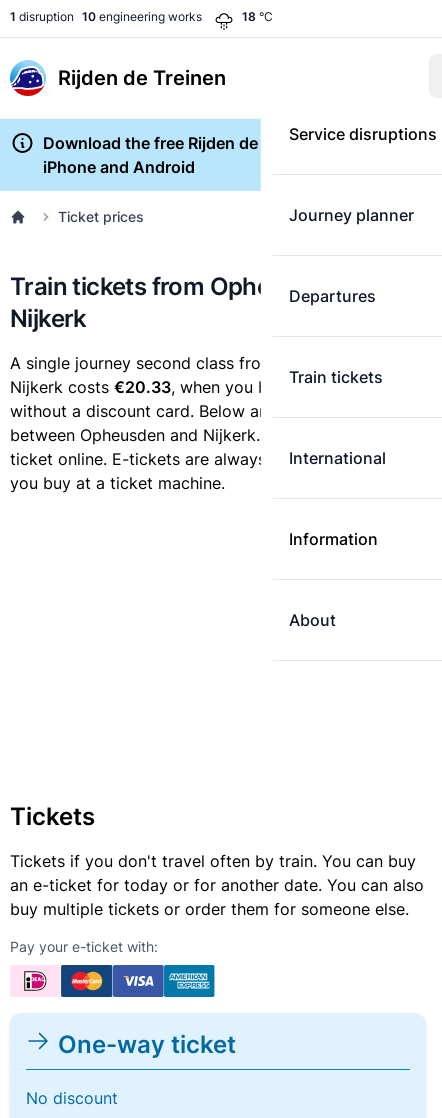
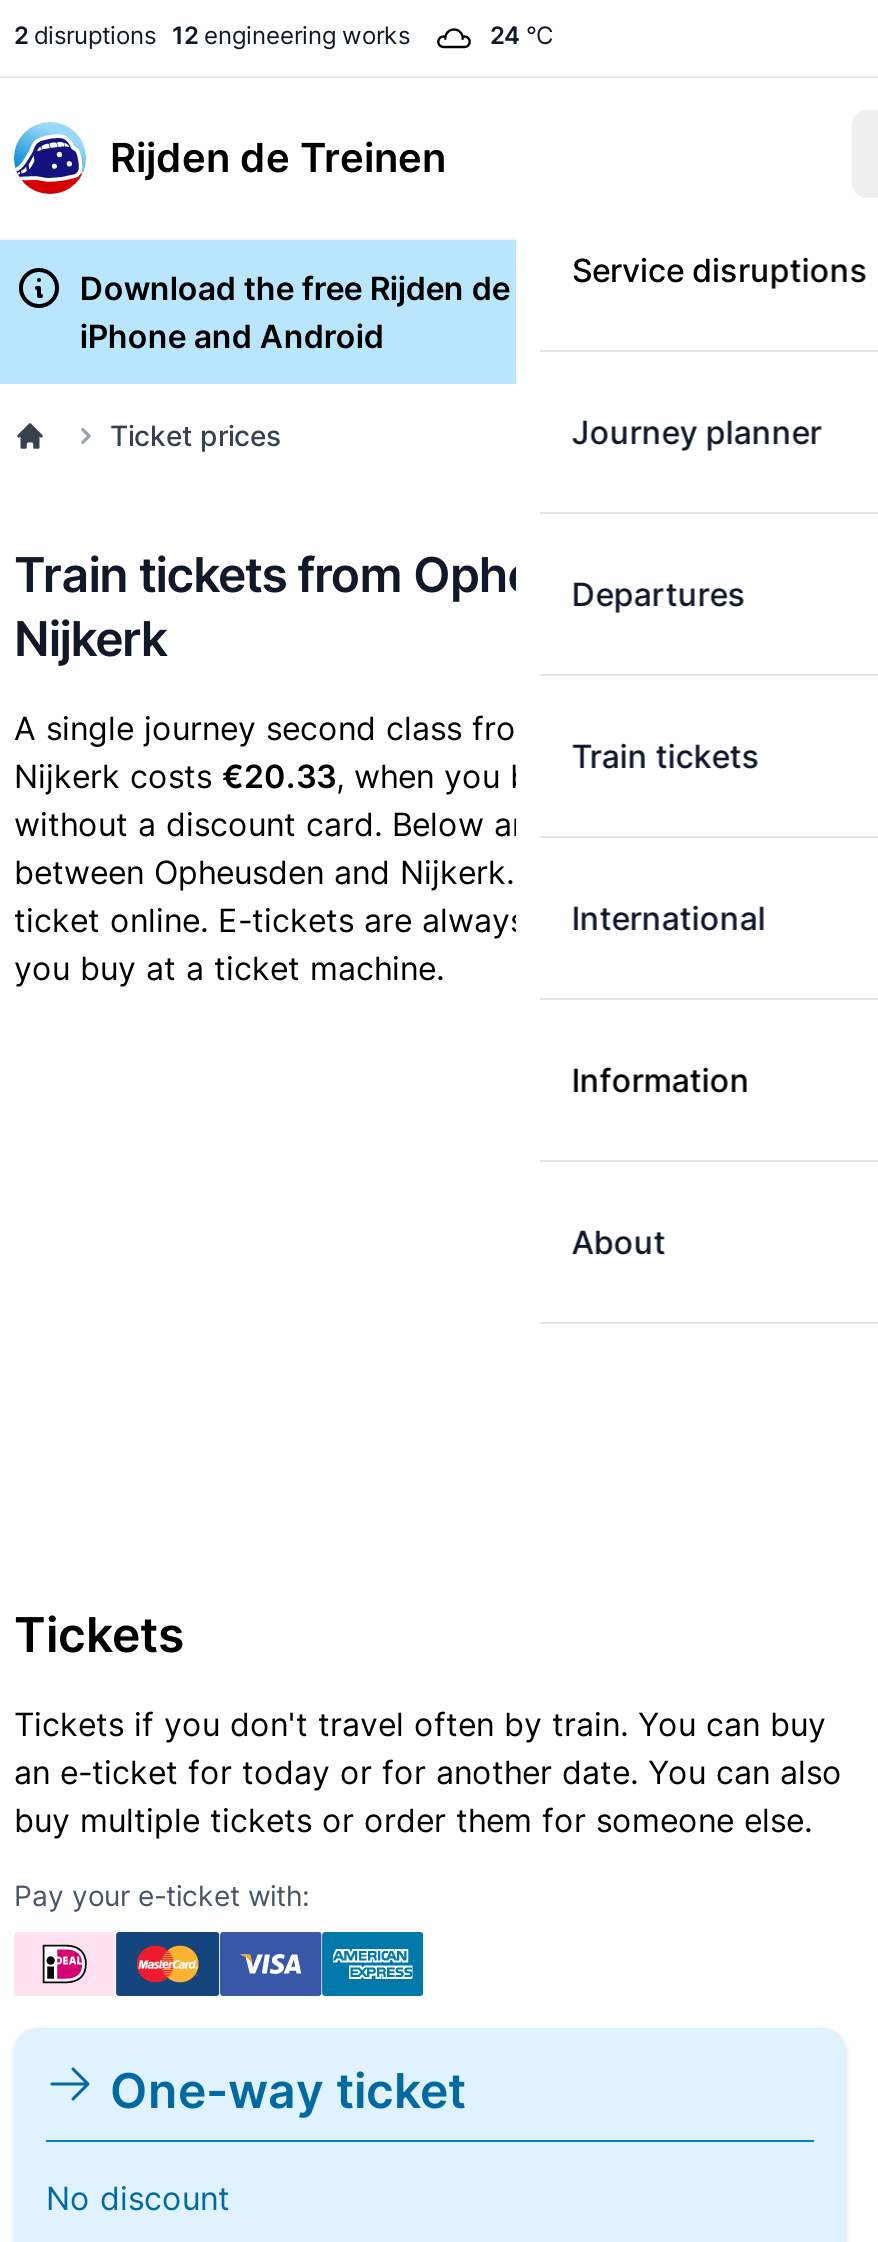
[10,9,202,24] 1 disruption 10 engineering works -> [14,20,410,50] 2 disruptions 12 engineering works
[242,9,273,24] 18 °C -> [490,20,554,50] 24 °C

